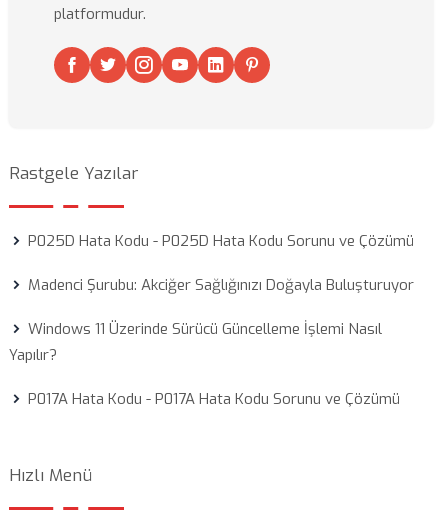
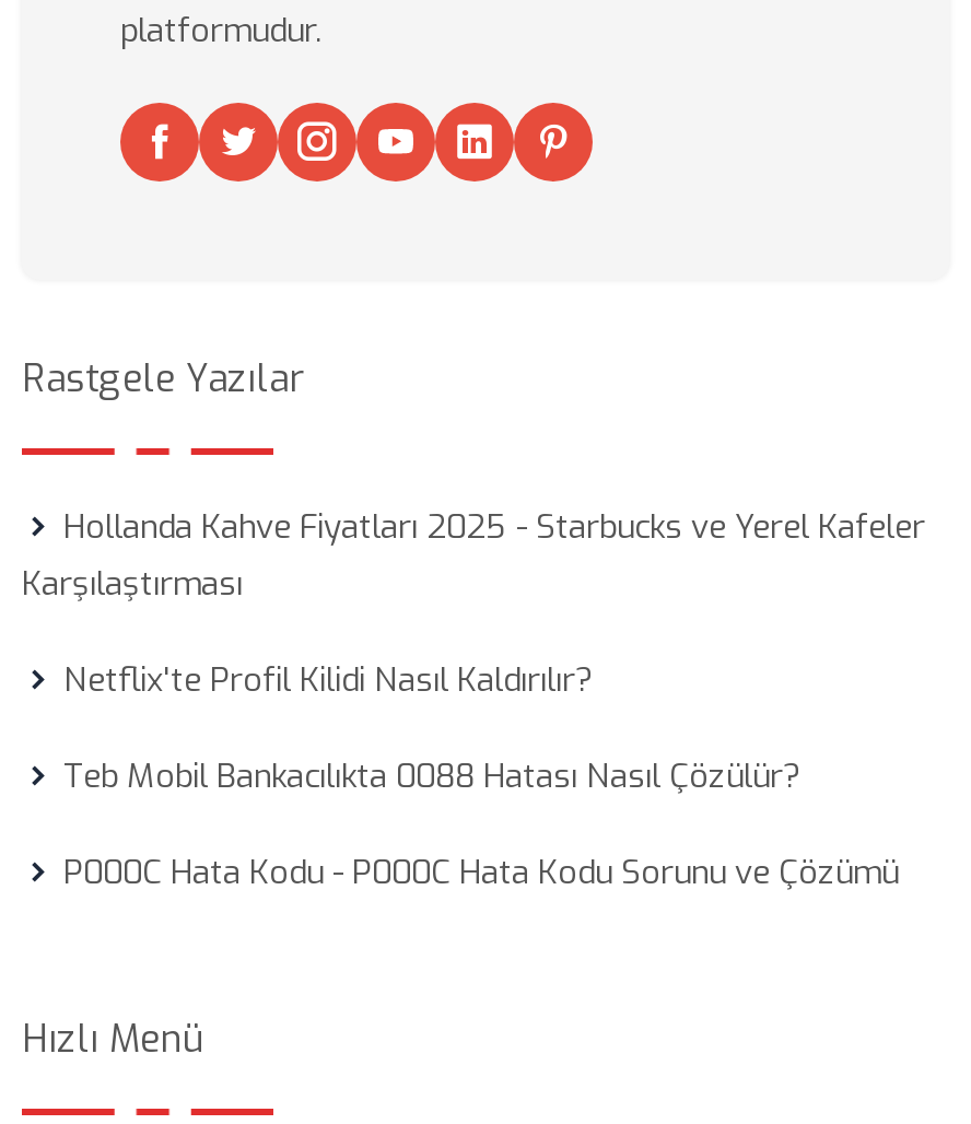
[28,231,414,251] P025D Hata Kodu - P025D Hata Kodu Sorunu ve Çözümü -> [22,505,925,606] Hollanda Kahve Fiyatları 2025 - Starbucks ve Yerel Kafeler | Karşılaştırması
[28,275,414,295] Madenci Şurubu: Akciğer Sağlığınızı Doğayla Buluşturuyor -> [63,658,593,702] Netflix'te Profil Kilidi Nasıl Kaldırılır?
[9,319,382,365] Windows 11 Üzerinde Sürücü Güncelleme İşlemi Nasıl | Yapılır? -> [63,754,800,798] Teb Mobil Bankacılıkta 0088 Hatası Nasıl Çözülür?
[28,389,400,409] P017A Hata Kodu - P017A Hata Kodu Sorunu ve Çözümü -> [63,851,899,894] P000C Hata Kodu - P000C Hata Kodu Sorunu ve Çözümü

